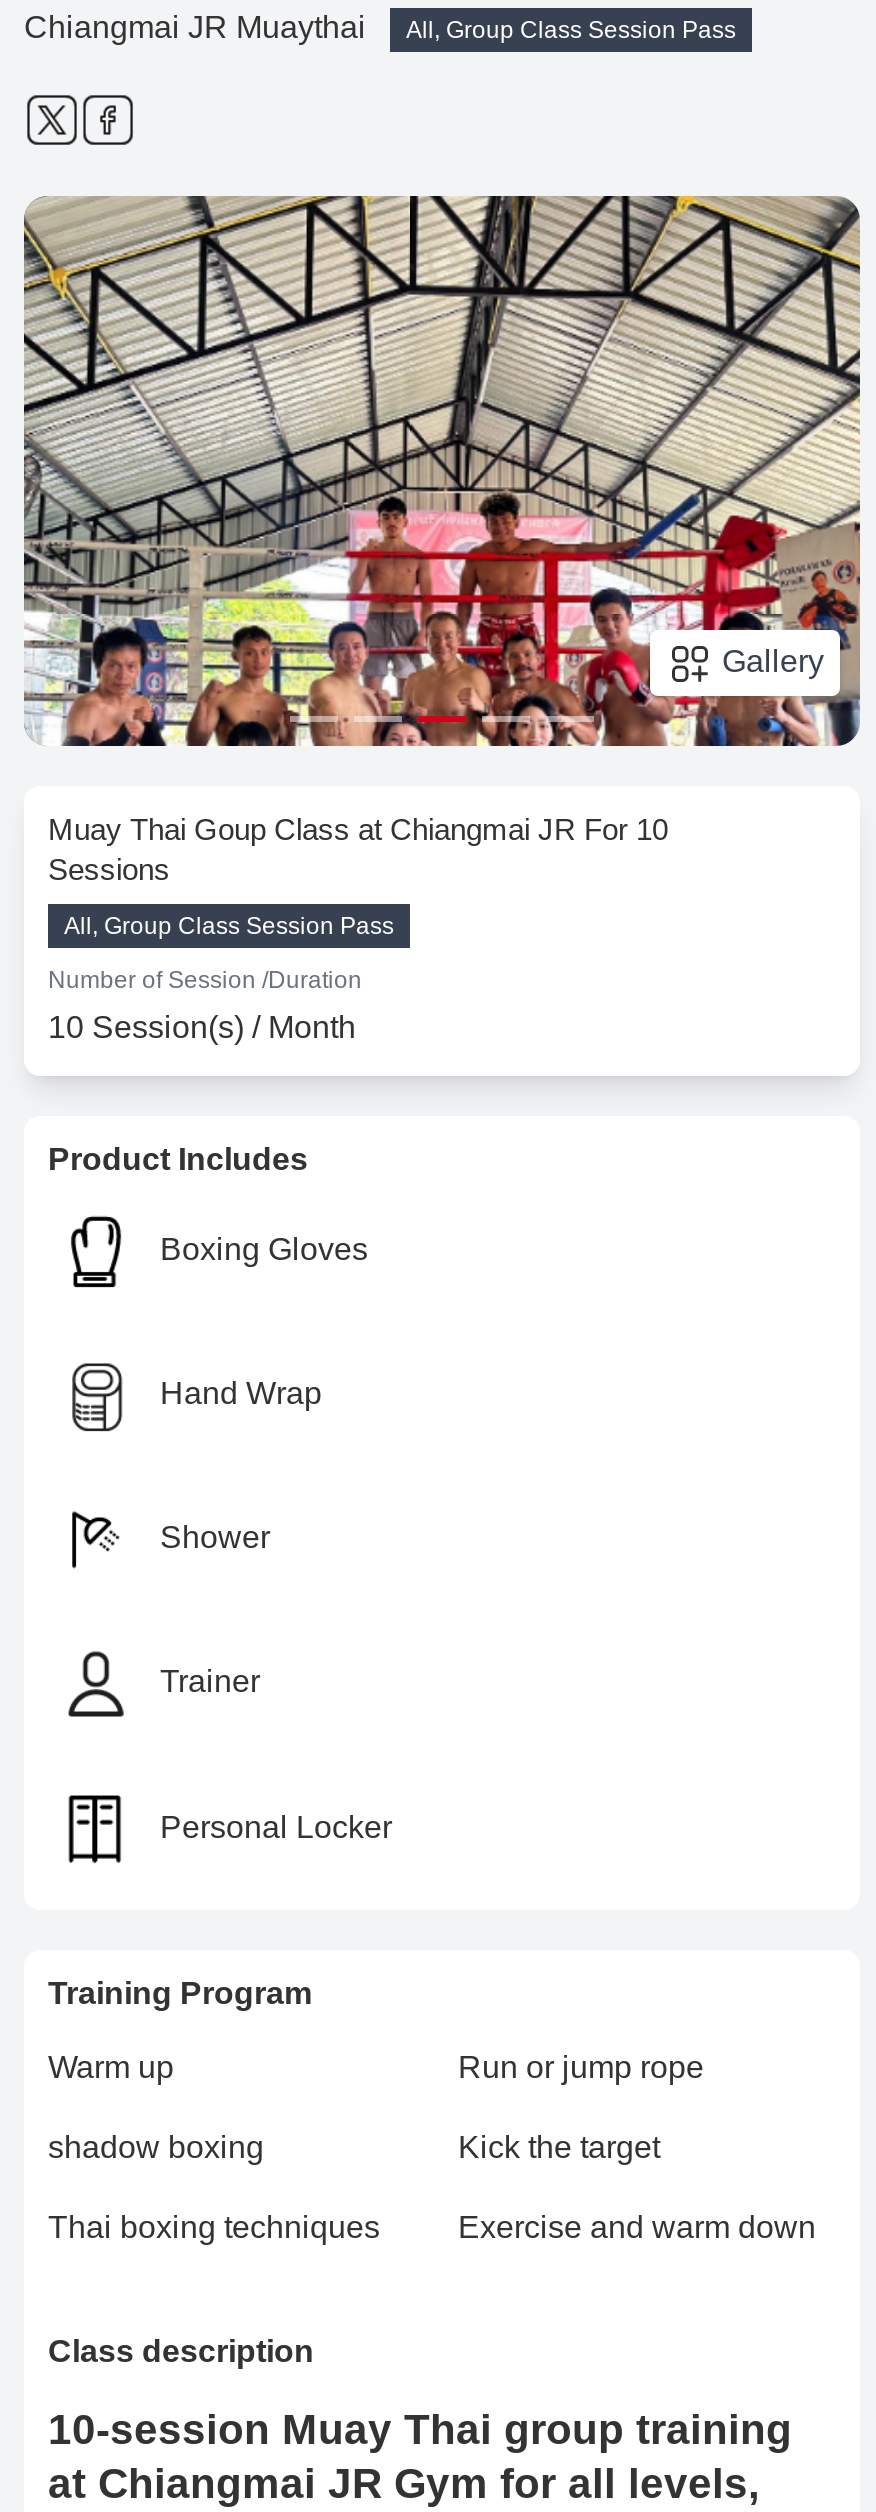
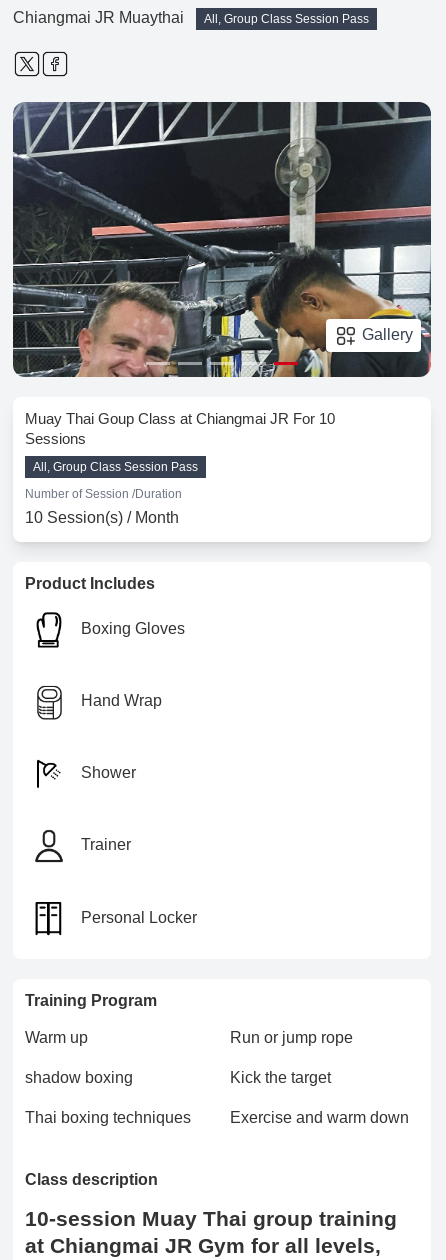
[22,194,862,748] [image] -> [12,101,432,378] [image]

